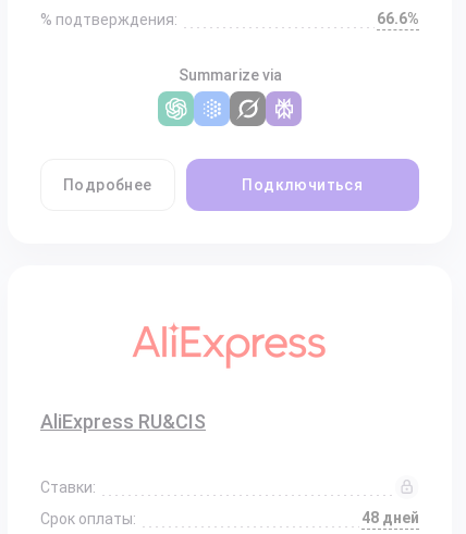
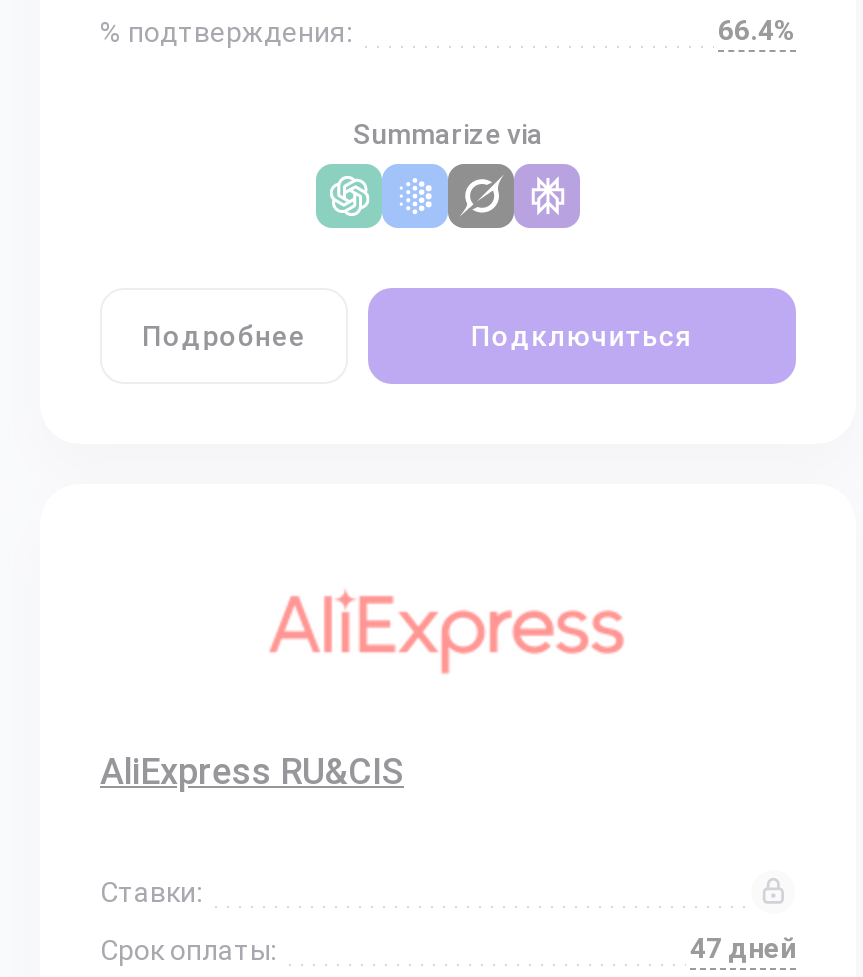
[377,10,419,27] 66.6% -> [718,14,796,46] 66.4%
[361,509,419,526] 48 дней -> [690,932,796,964] 47 дней

